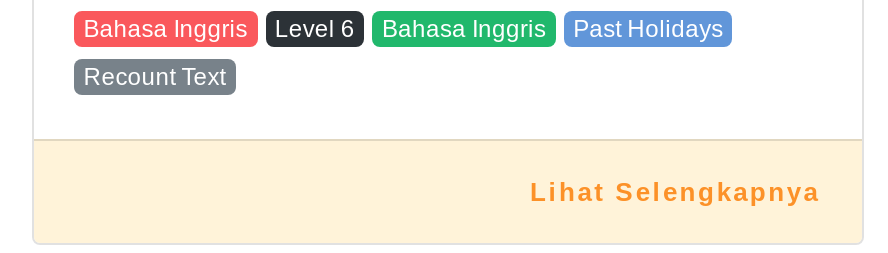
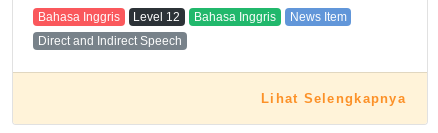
[275,15,355,43] Level 6 -> [133,10,180,24] Level 12
[573,15,723,43] Past Holidays -> [290,10,347,24] News Item
[84,63,226,91] Recount Text -> [38,34,182,48] Direct and Indirect Speech

